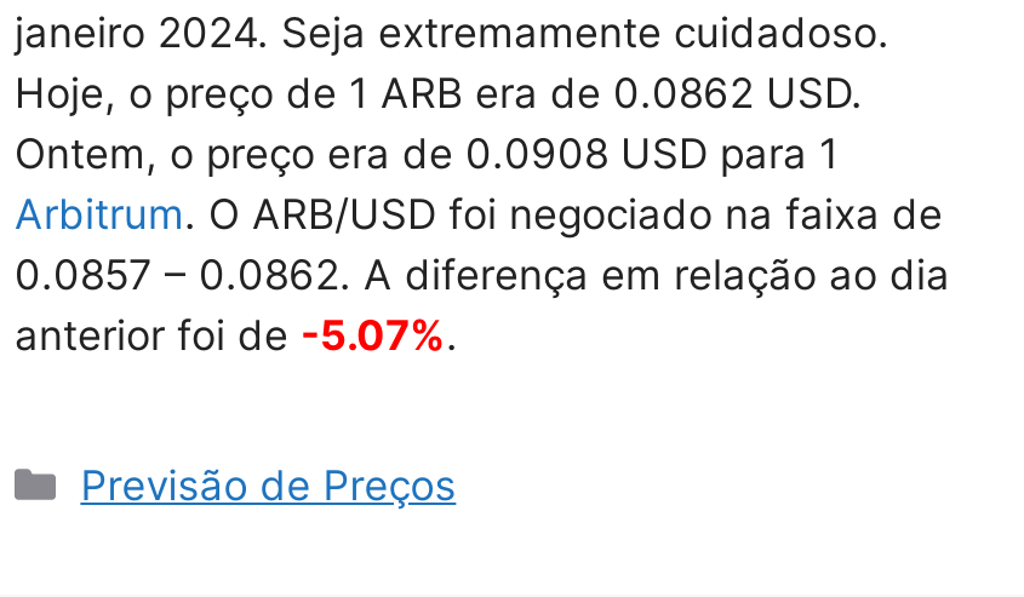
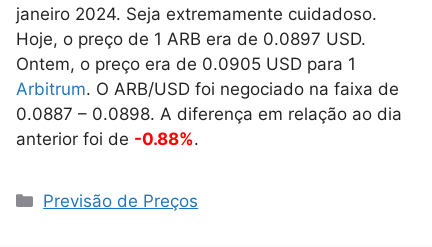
[15,70,863,118] Hoje, o preço de 1 ARB era de 0.0862 USD. -> [16,29,366,49] Hoje, o preço de 1 ARB era de 0.0897 USD.
[15,130,839,178] Ontem, o preço era de 0.0908 USD para 1 -> [16,54,356,74] Ontem, o preço era de 0.0905 USD para 1
[15,251,950,300] 0.0857 – 0.0862. A diferença em relação ao dia -> [16,104,402,124] 0.0887 – 0.0898. A diferença em relação ao dia
[15,312,458,360] anterior foi de -5.07%. -> [16,129,199,149] anterior foi de -0.88%.

